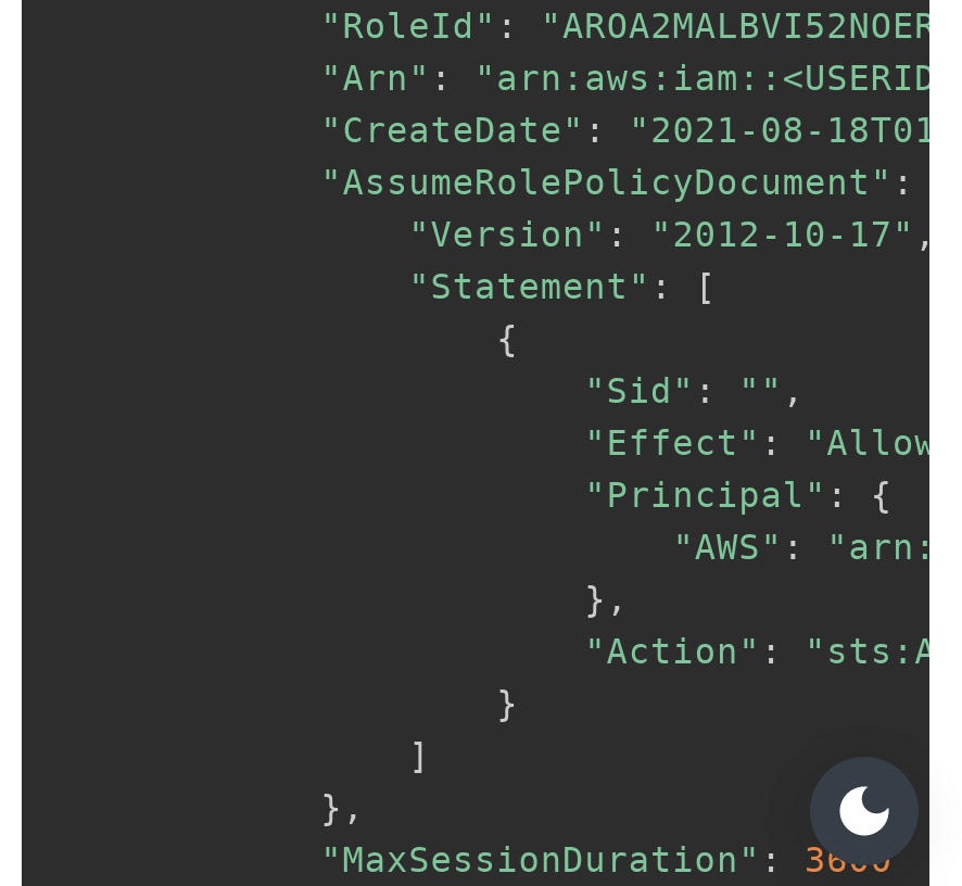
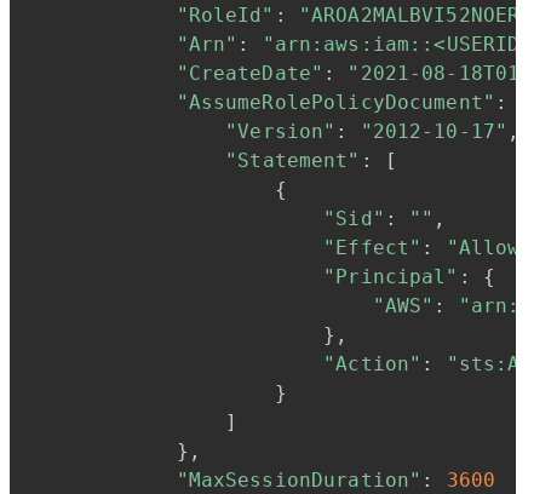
[814,762,914,843] [image] -> none

